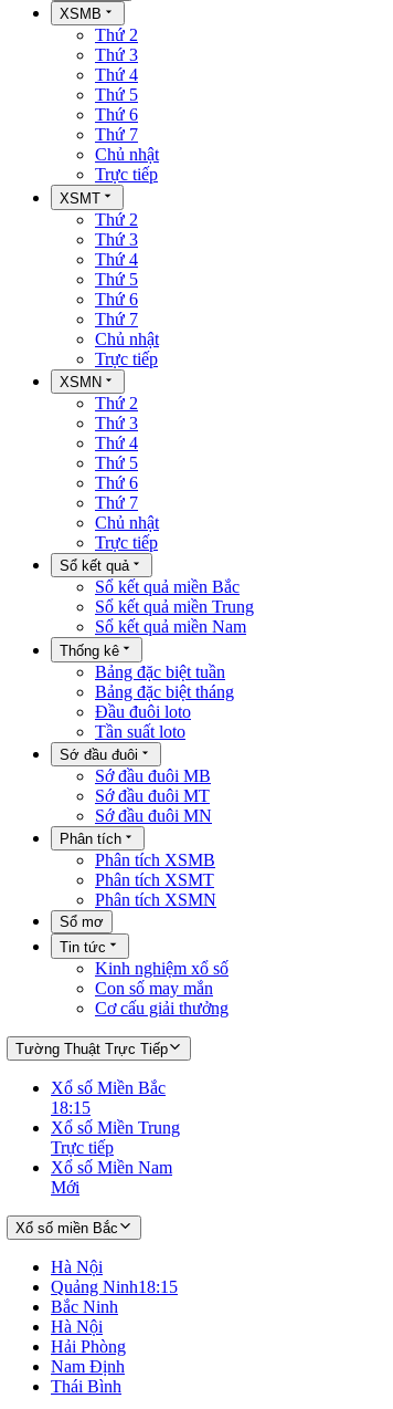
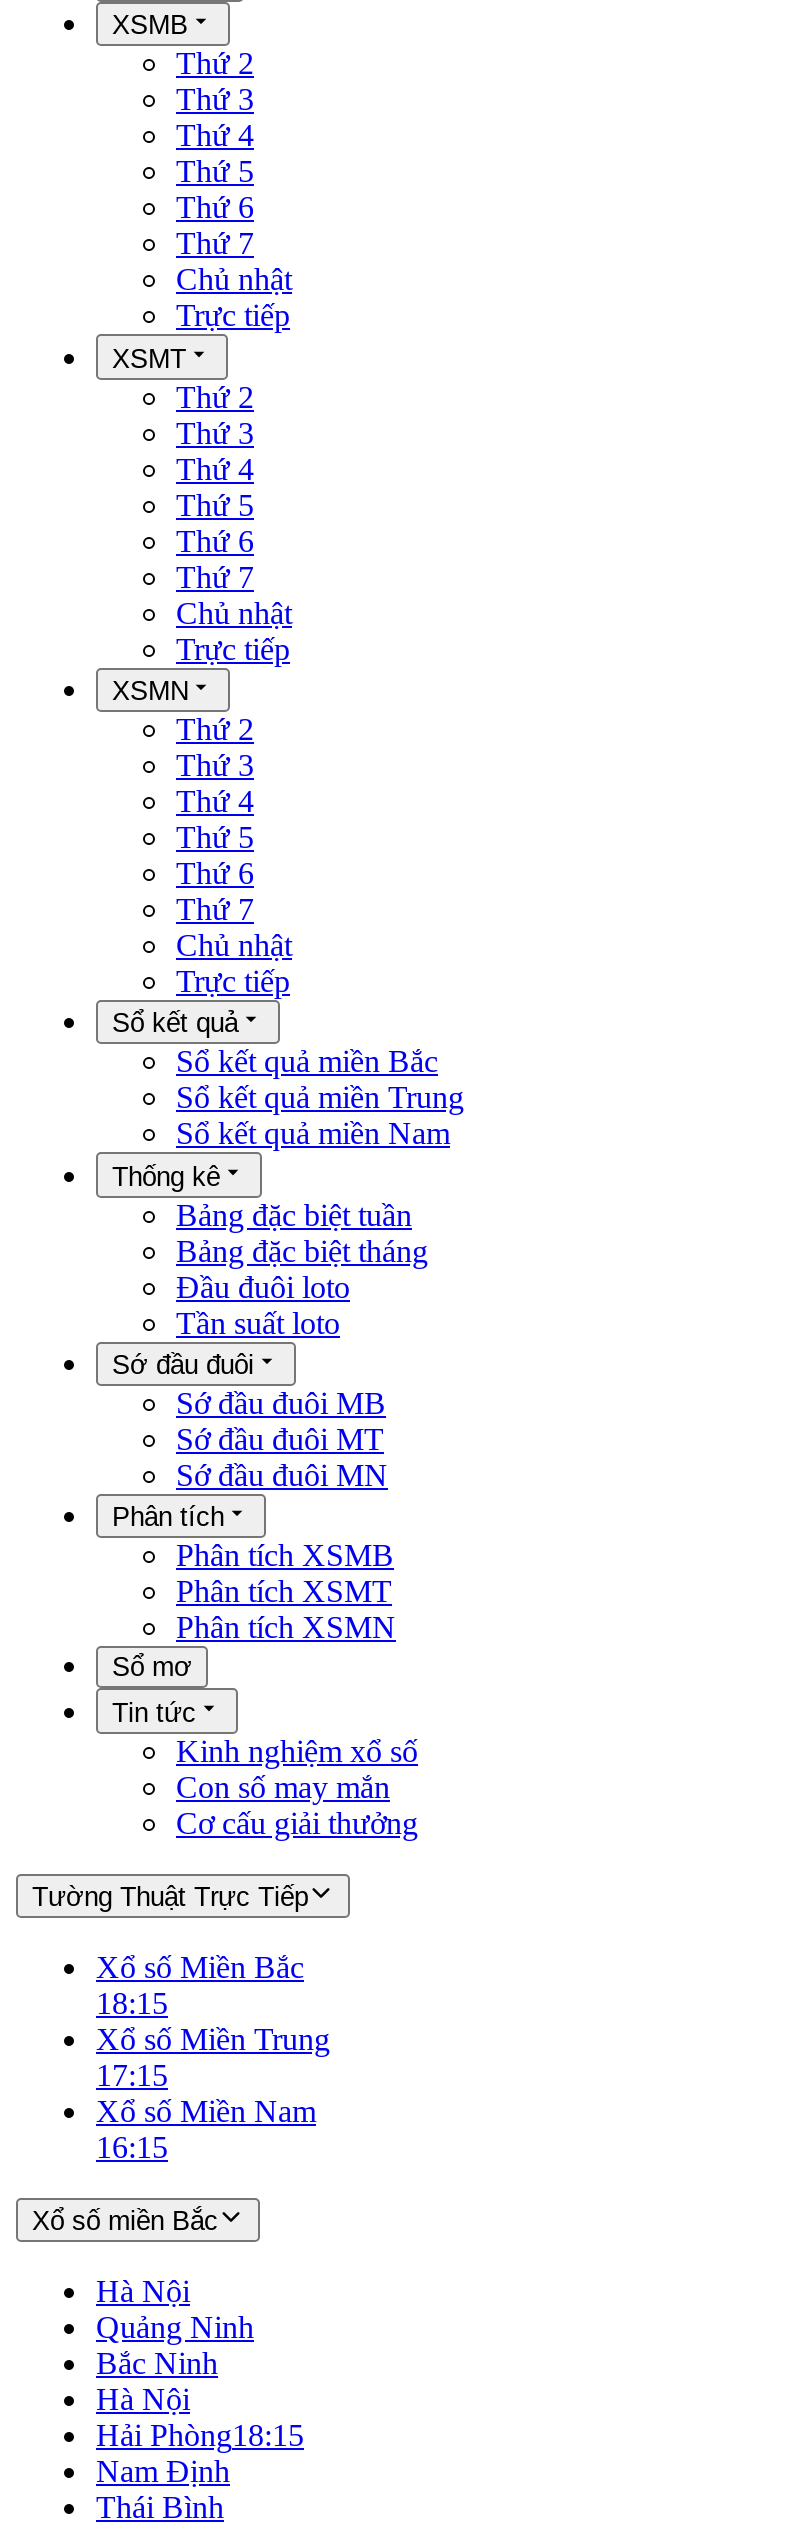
[51,1138,114,1157] Trực tiếp -> [96,2058,168,2092] 17:15
[51,1178,79,1197] Mới -> [96,2130,168,2164] 16:15
[51,1278,178,1297] Quảng Ninh18:15 -> [96,2311,254,2345] Quảng Ninh
[51,1337,126,1356] Hải Phòng -> [96,2419,304,2453] Hải Phòng18:15

